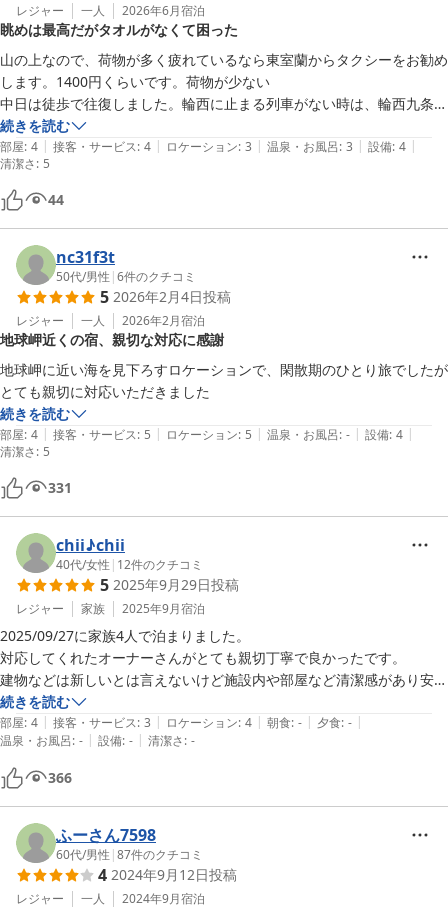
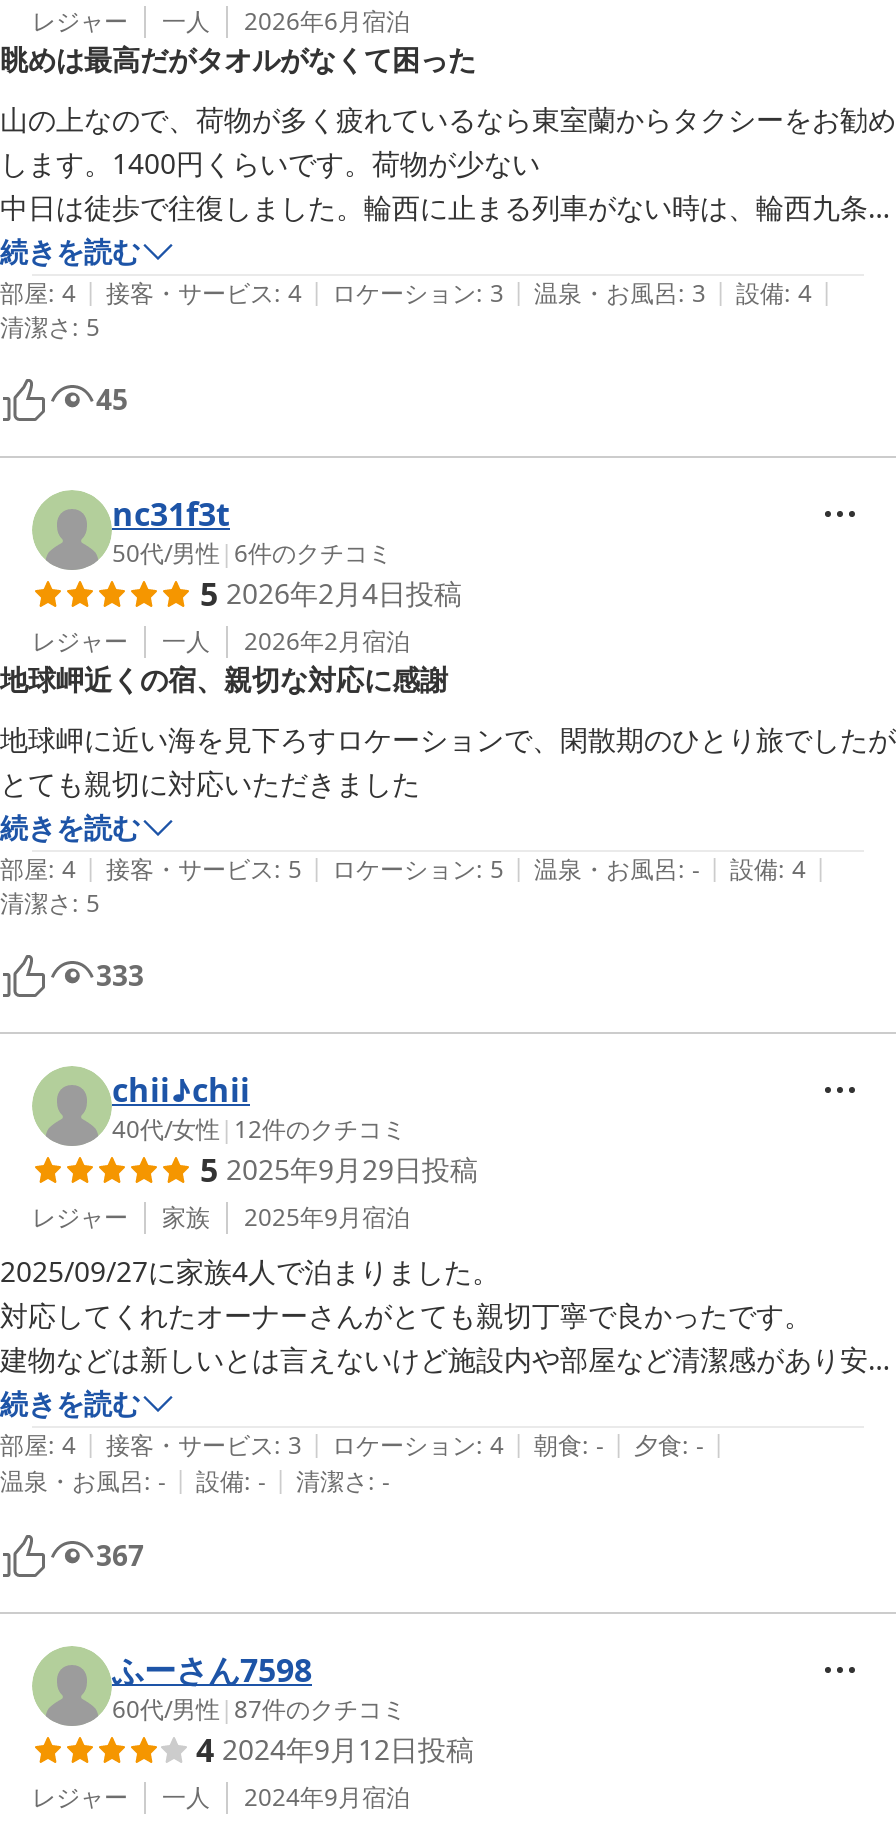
[48,190,64,209] 44 -> [96,380,128,418] 45
[48,478,72,497] 331 -> [96,956,144,994] 333
[48,768,72,787] 366 -> [96,1536,144,1574] 367

